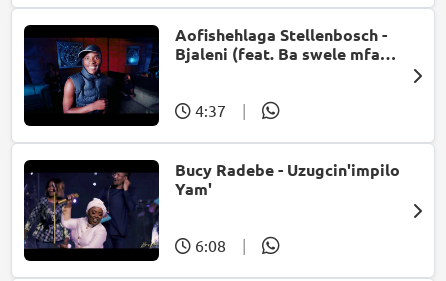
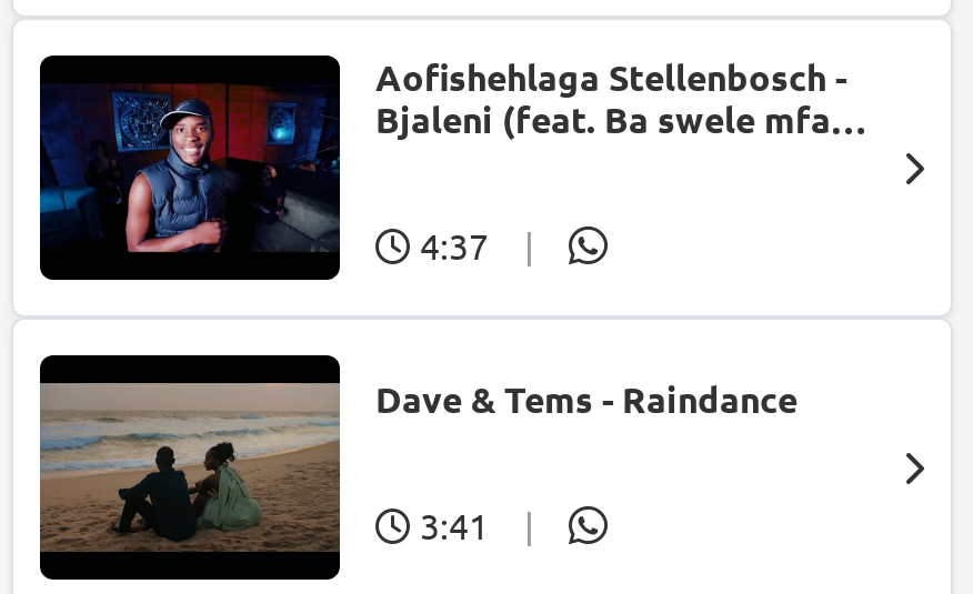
[23,159,400,271] [image] | Bucy Radebe - Uzugcin'impilo | Yam' -> [38,375,798,584] [image] | Dave & Tems - Raindance
[195,235,226,255] 6:08 -> [420,502,489,546] 3:41

